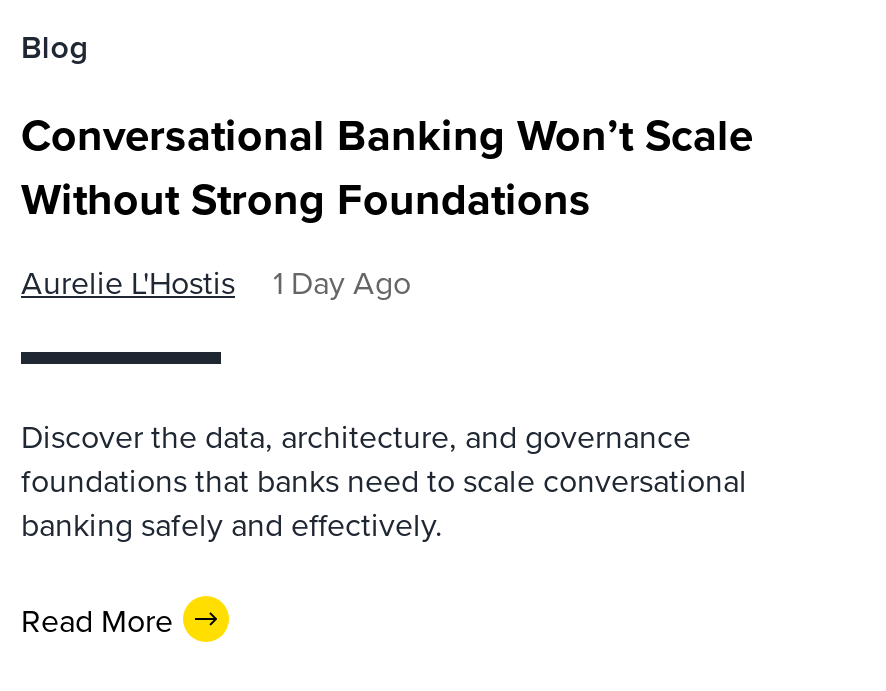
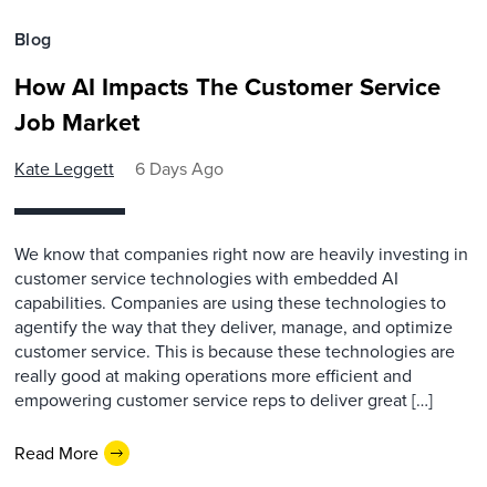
[21,102,753,546] Conversational Banking Won’t Scale | Without Strong Foundations | Aurelie L'Hostis | 1 Day Ago | Discover the data, architecture, and governance | foundations that banks need to scale conversational | banking safely and effectively. -> [14,69,468,413] How AI Impacts The Customer Service | Job Market | Kate Leggett | 6 Days Ago | We know that companies right now are heavily investing in | customer service technologies with embedded AI | capabilities. Companies are using these technologies to | agentify the way that they deliver, manage, and optimize | customer service. This is because these technologies are | really good at making operations more efficient and | empowering customer service reps to deliver great […]

